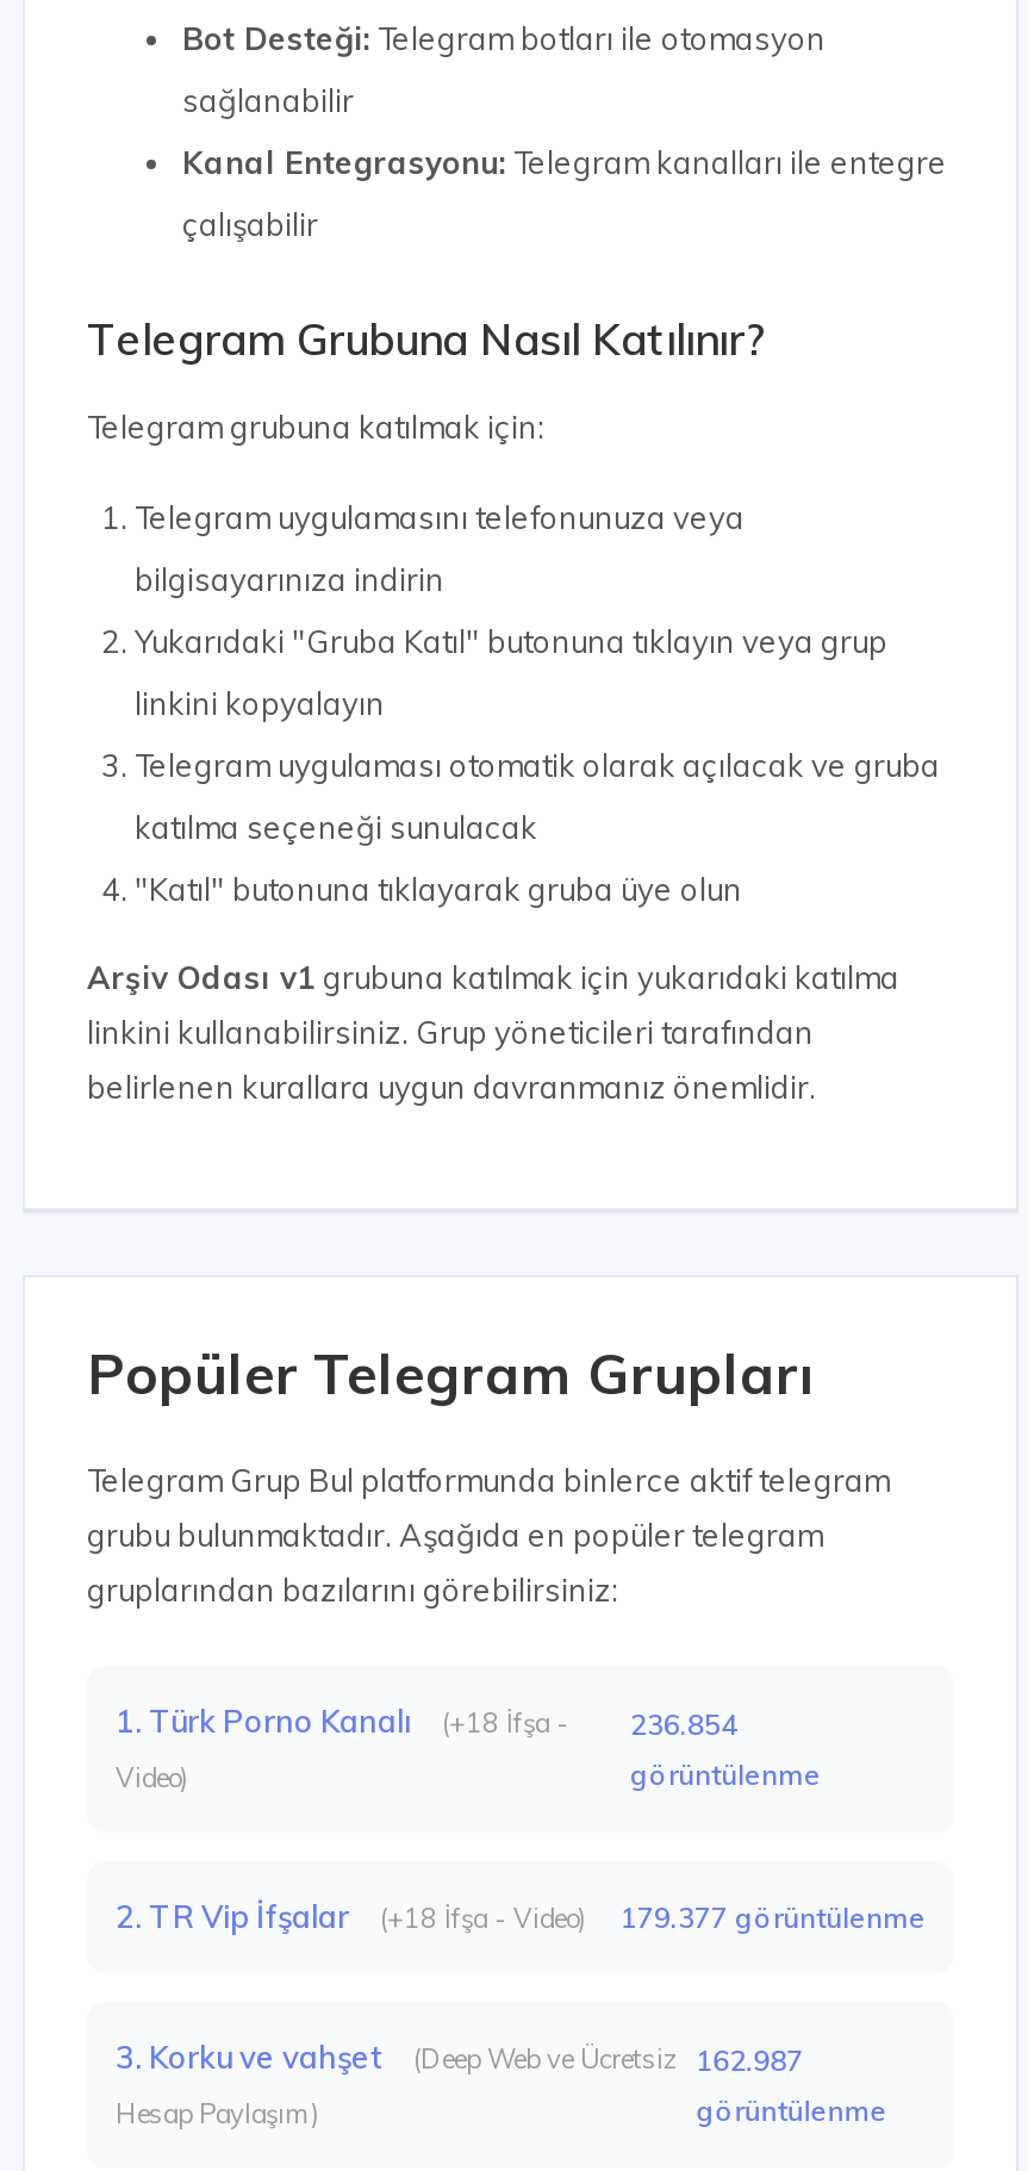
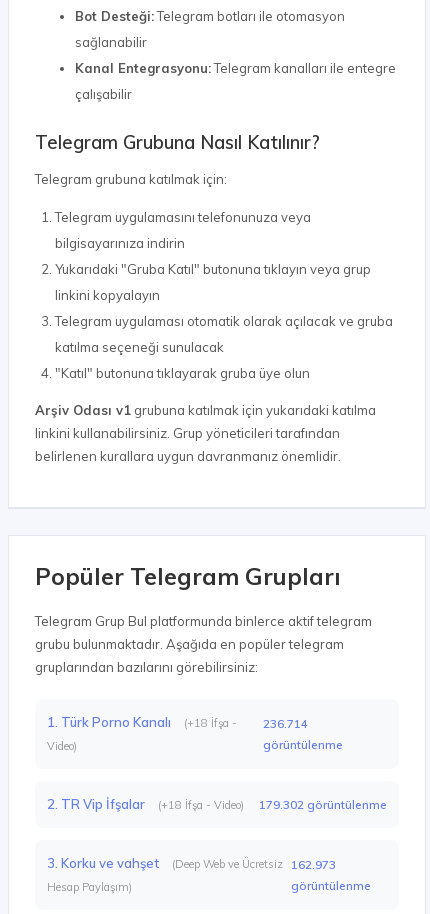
[116,1701,737,1741] 1. Türk Porno Kanalı (+18 İfşa - 236.854 -> [47,714,308,731] 1. Türk Porno Kanalı (+18 İfşa - 236.714
[621,1899,926,1934] 179.377 görüntülenme -> [259,797,387,812] 179.302 görüntülenme
[116,2037,803,2077] 3. Korku ve vahşet (Deep Web ve Ücretsiz 162.987 -> [47,855,336,872] 3. Korku ve vahşet (Deep Web ve Ücretsiz 162.973

